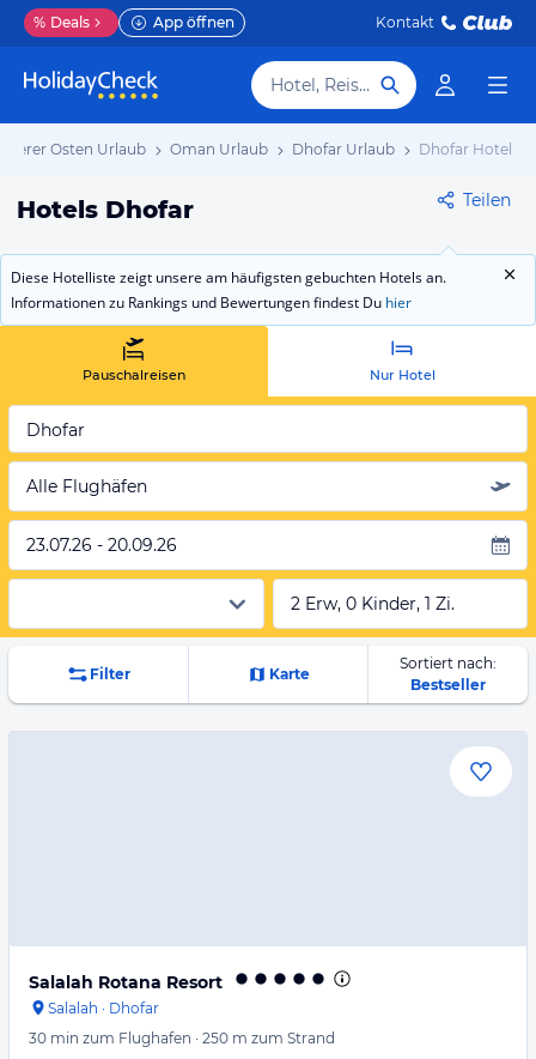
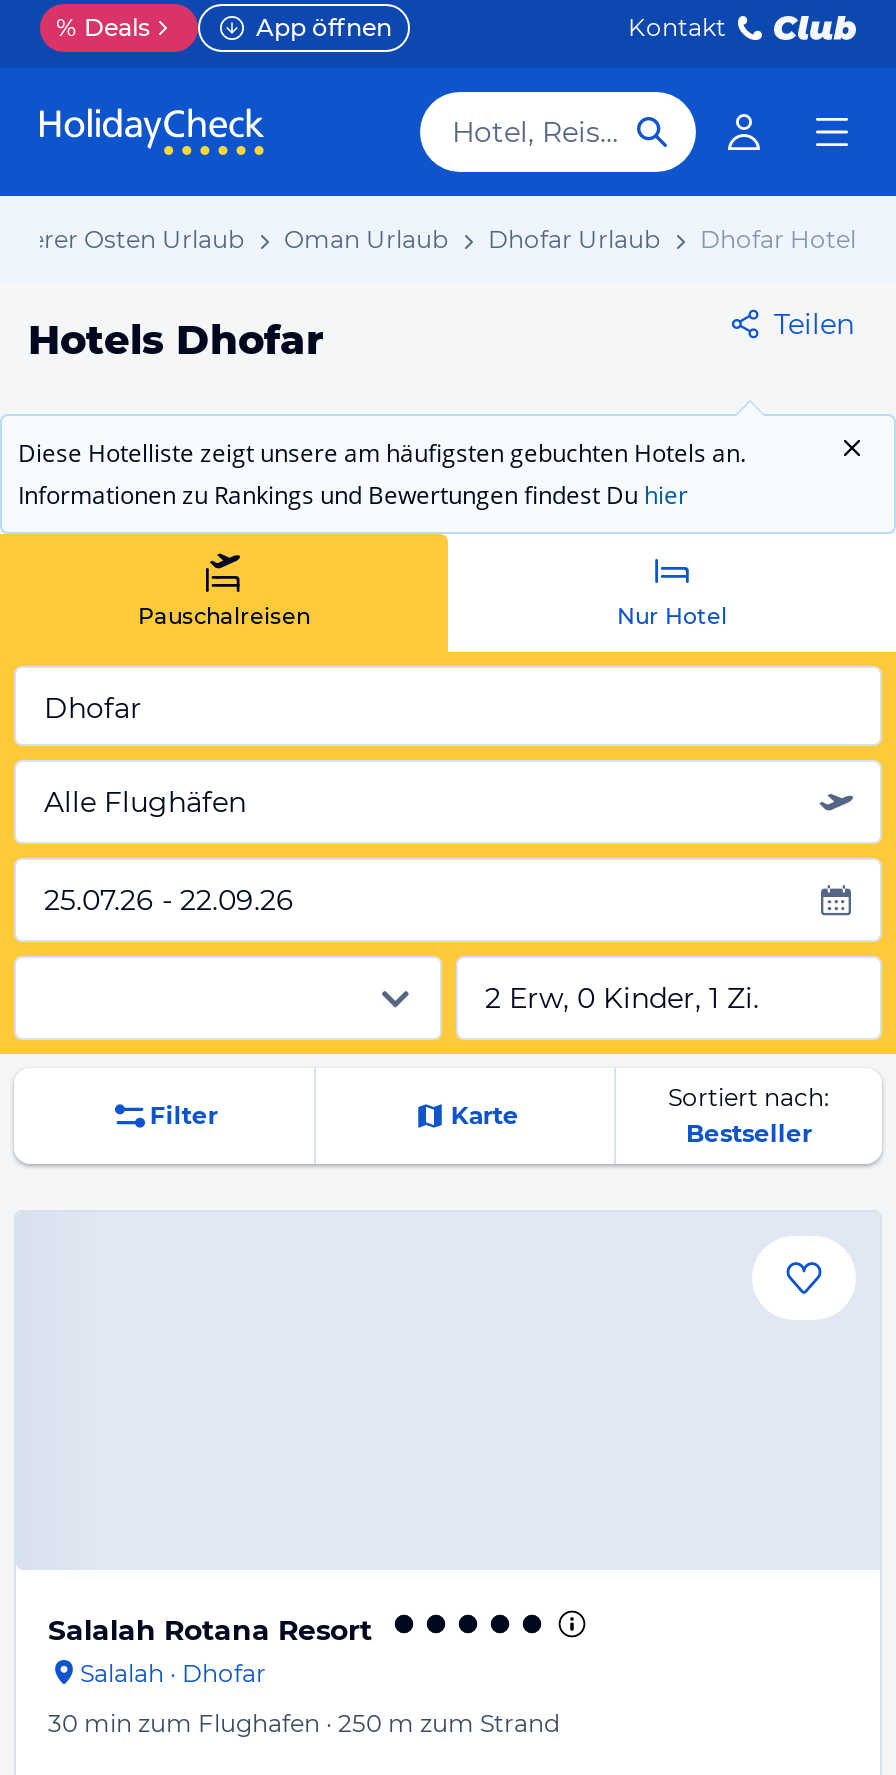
[26,534,177,556] 23.07.26 - 20.09.26 -> [44,882,294,918] 25.07.26 - 22.09.26

